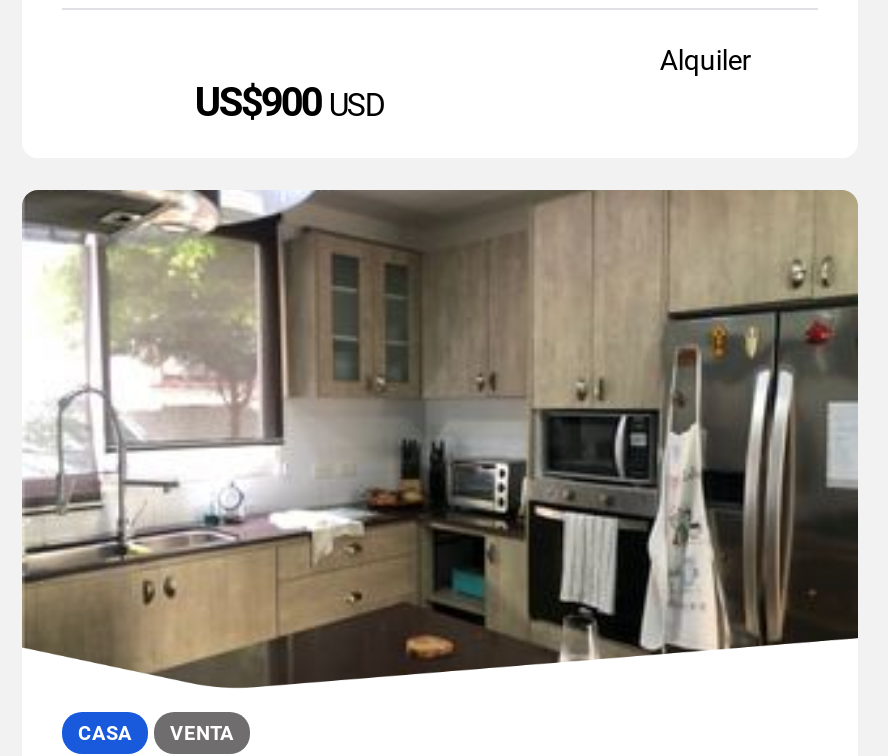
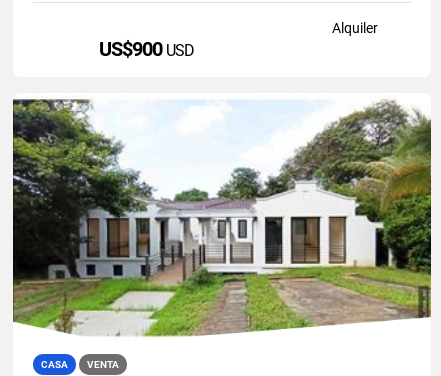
[22,188,860,690] [image] -> [12,93,432,342] [image]

